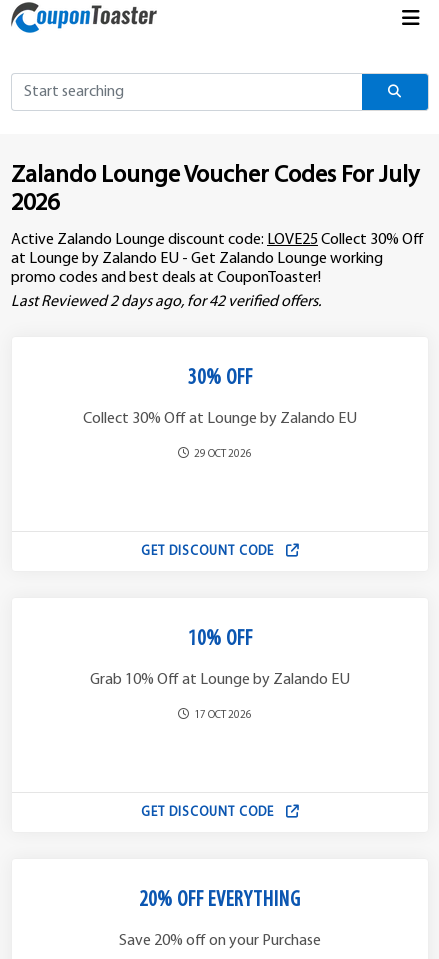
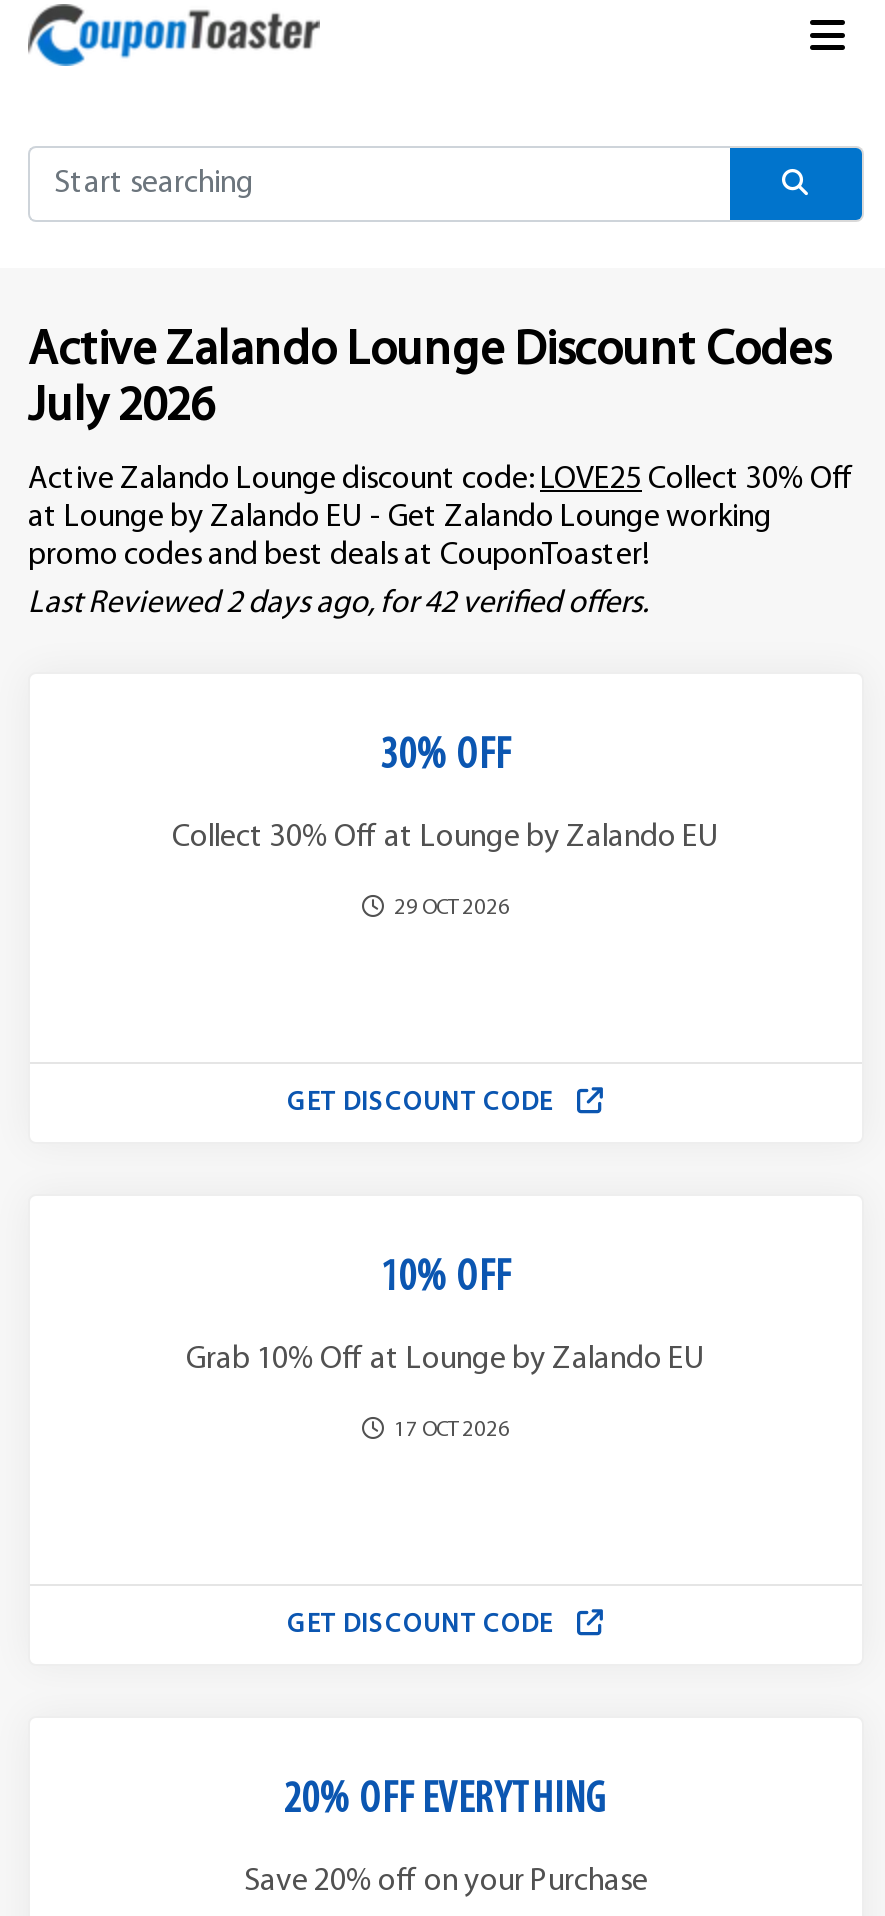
[11,164,419,216] Zalando Lounge Voucher Codes For July | 2026 -> [28,328,830,432] Active Zalando Lounge Discount Codes | July 2026

